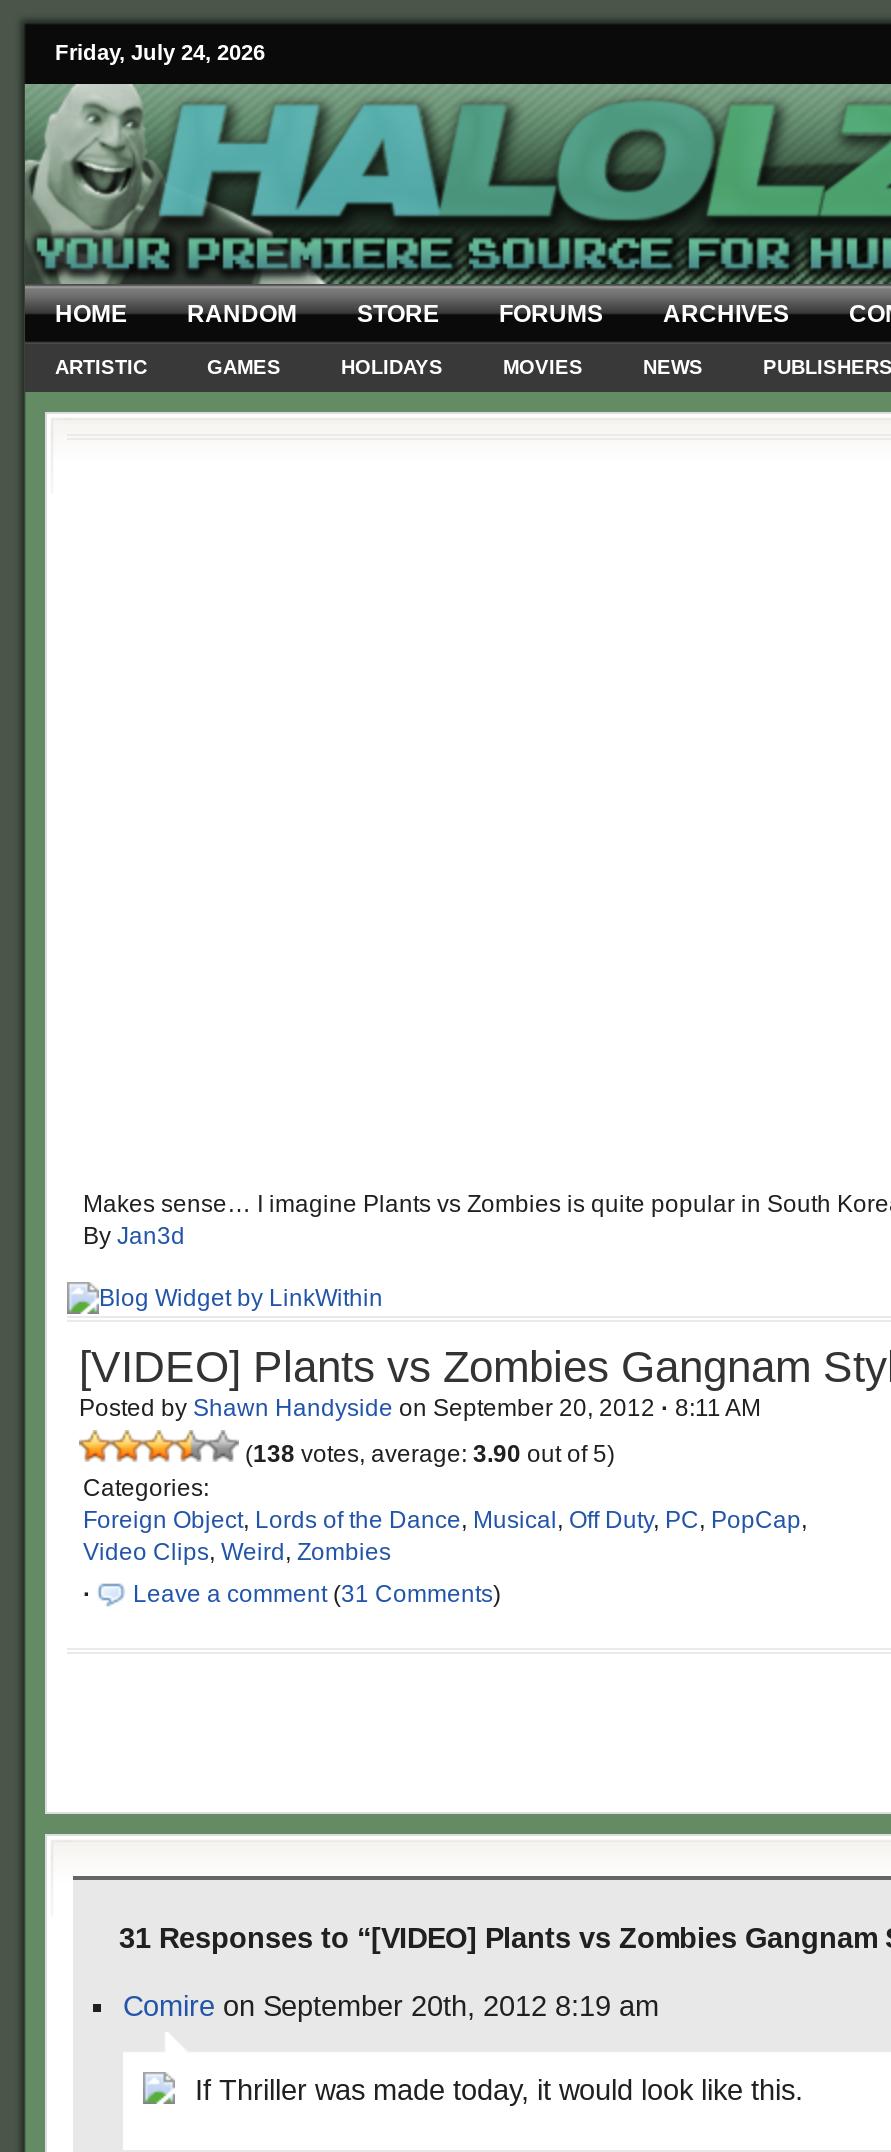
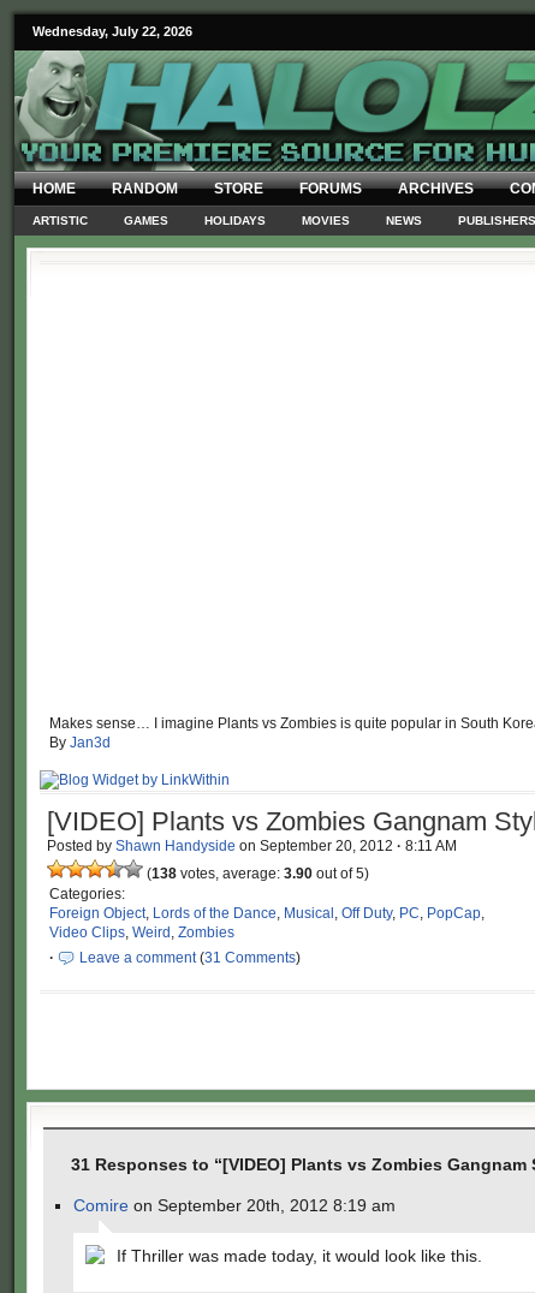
[55,40,265,64] Friday, July 24, 2026 -> [32,24,192,38] Wednesday, July 22, 2026

